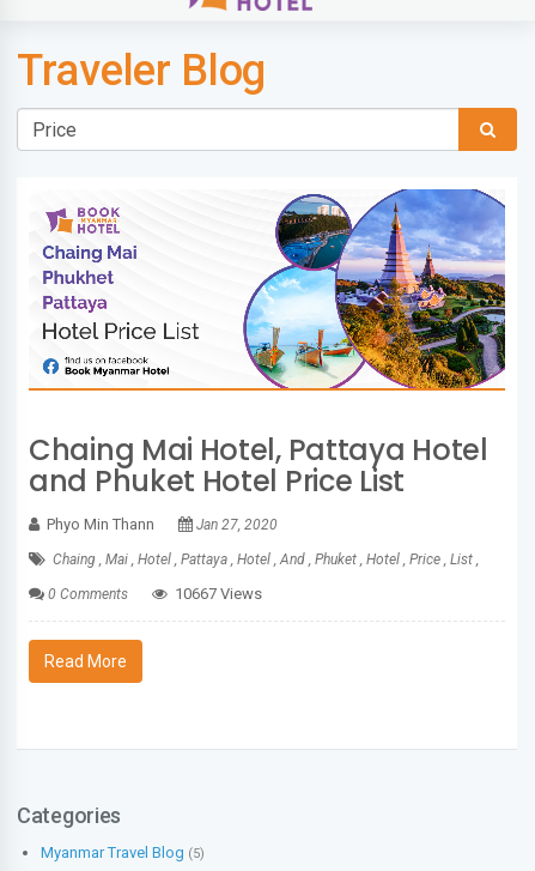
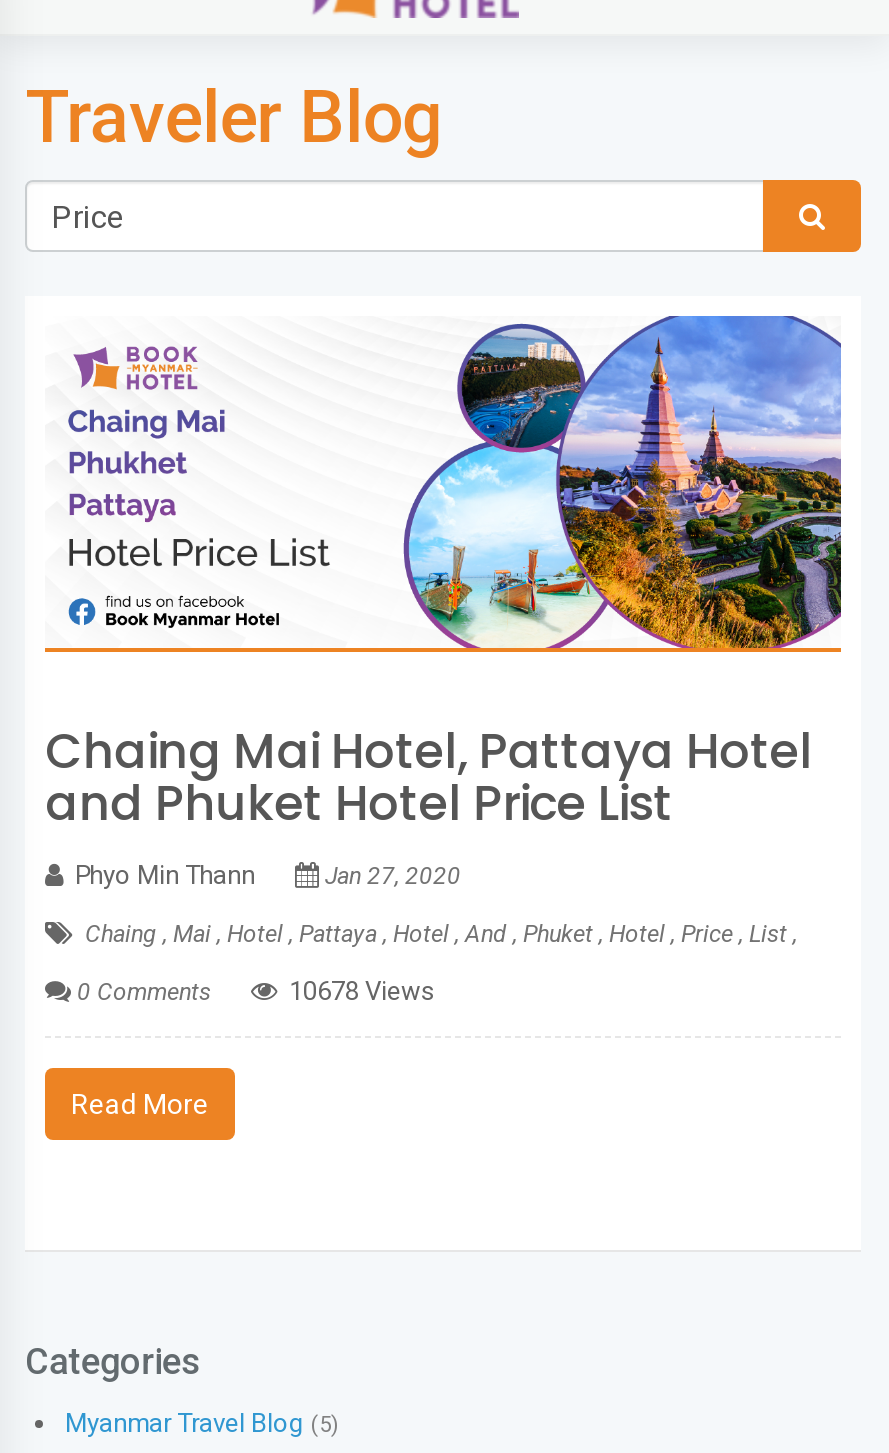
[171,584,262,602] 10667 Views -> [283,976,435,1006] 10678 Views

